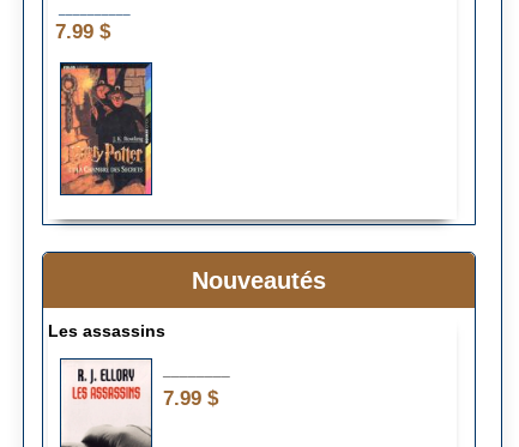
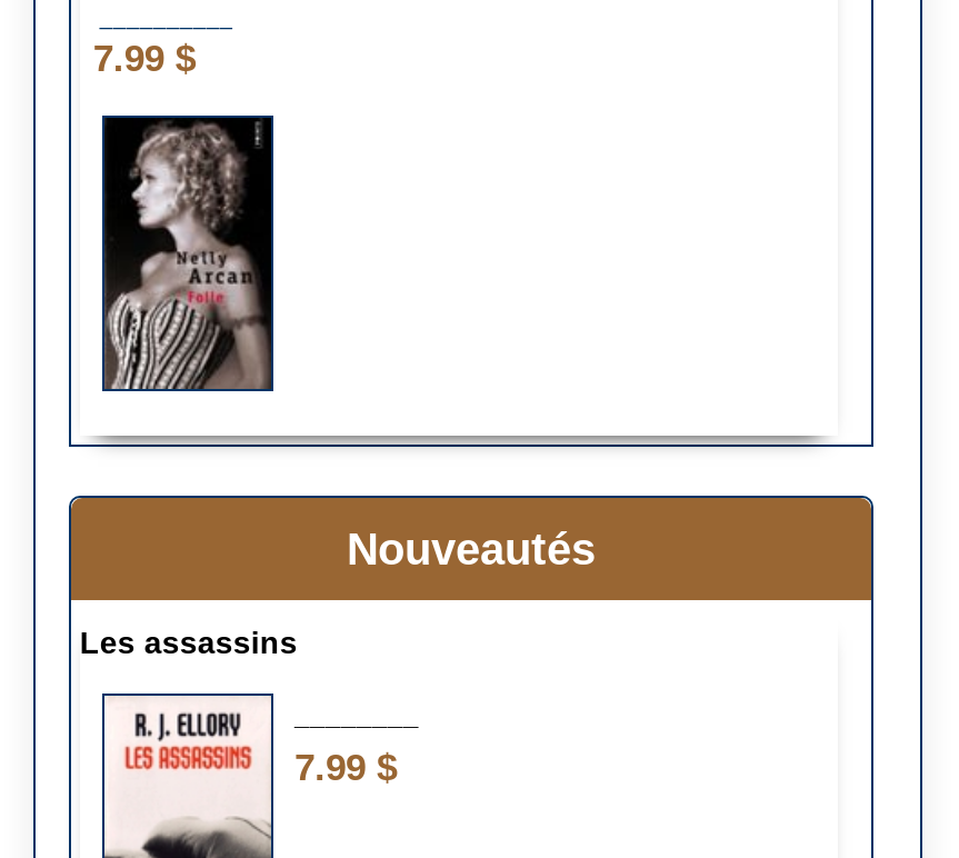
[60,62,152,195] [image] -> [102,118,273,391] [image]

